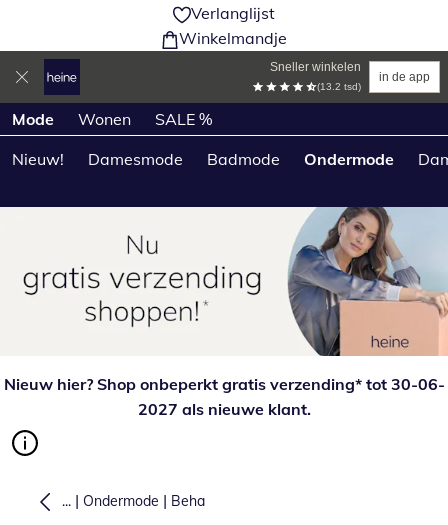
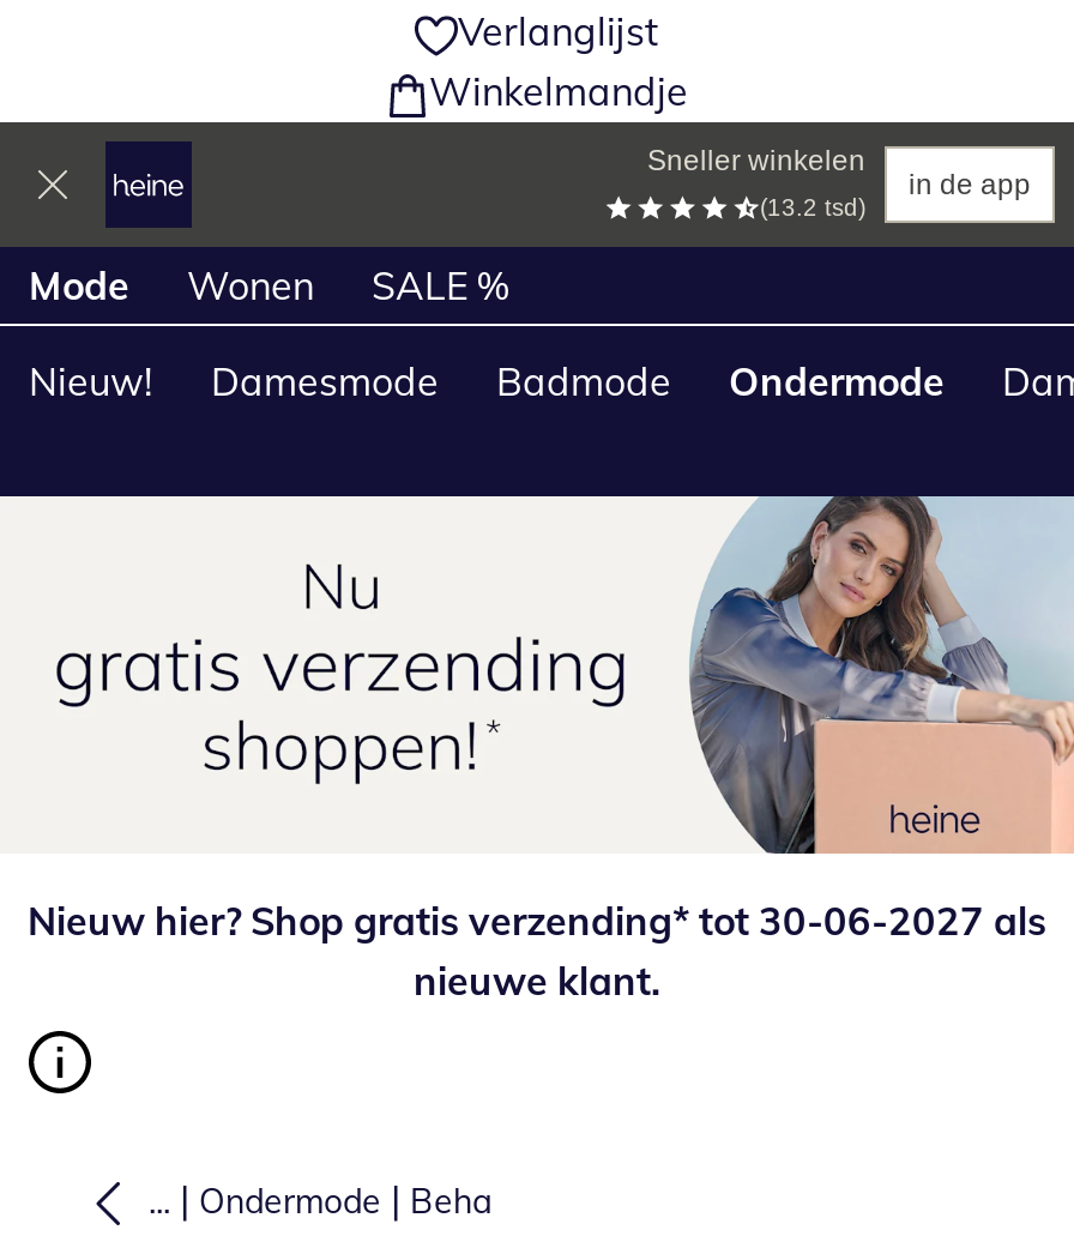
[3,374,444,419] Nieuw hier? Shop onbeperkt gratis verzending* tot 30-06- | 2027 als nieuwe klant. -> [28,897,1046,1005] Nieuw hier? Shop gratis verzending* tot 30-06-2027 als | nieuwe klant.

